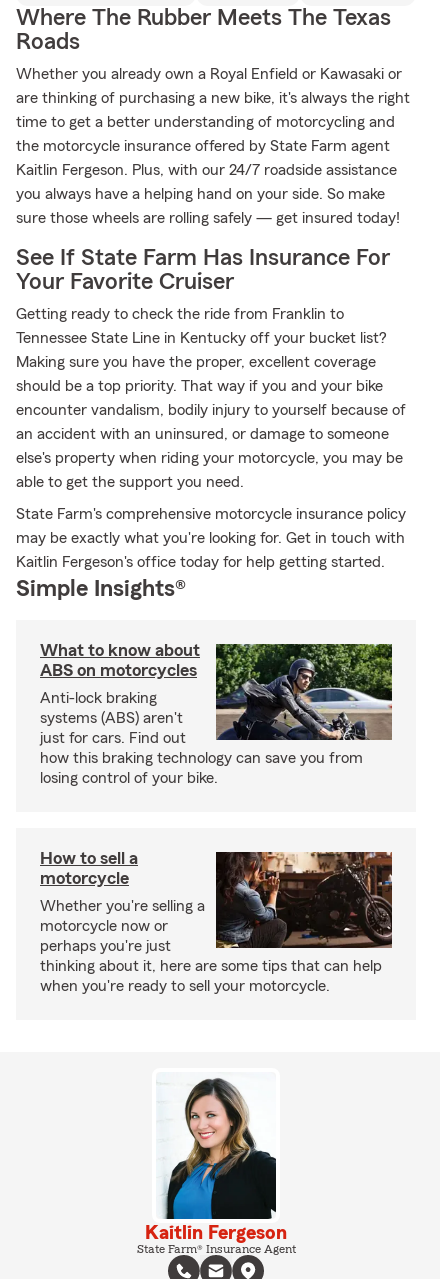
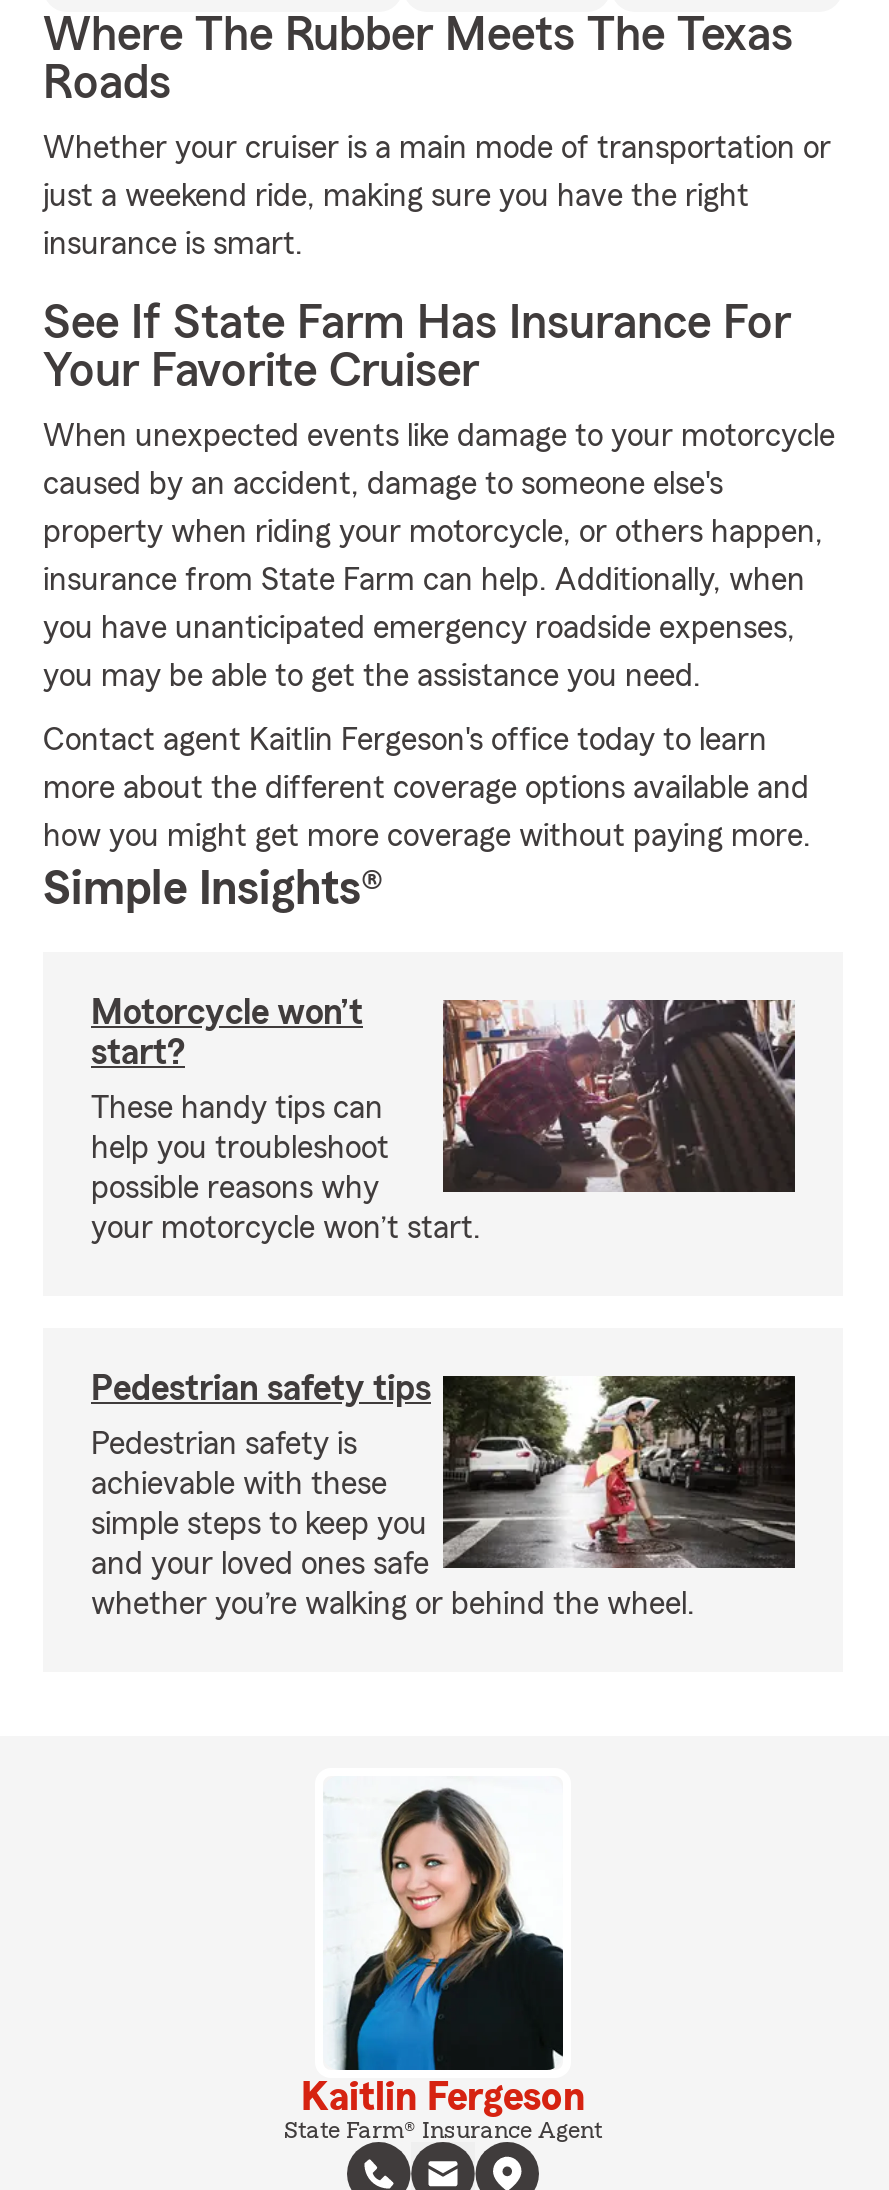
[16,66,410,226] Whether you already own a Royal Enfield or Kawasaki or | are thinking of purchasing a new bike, it's always the right | time to get a better understanding of motorcycling and | the motorcycle insurance offered by State Farm agent | Kaitlin Fergeson. Plus, with our 24/7 roadside assistance | you always have a helping hand on your side. So make | sure those wheels are rolling safely — get insured today! -> [43,132,831,260] Whether your cruiser is a main mode of transportation or | just a weekend ride, making sure you have the right | insurance is smart.
[16,306,406,570] Getting ready to check the ride from Franklin to | Tennessee State Line in Kentucky off your bucket list? | Making sure you have the proper, excellent coverage | should be a top priority. That way if you and your bike | encounter vandalism, bodily injury to yourself because of | an accident with an uninsured, or damage to someone | else's property when riding your motorcycle, you may be | able to get the support you need. | State Farm's comprehensive motorcycle insurance policy | may be exactly what you're looking for. Get in touch with | Kaitlin Fergeson's office today for help getting started. -> [43,420,835,852] When unexpected events like damage to your motorcycle | caused by an accident, damage to someone else's | property when riding your motorcycle, or others happen, | insurance from State Farm can help. Additionally, when | you have unanticipated emergency roadside expenses, | you may be able to get the assistance you need. | Contact agent Kaitlin Fergeson's office today to learn | more about the different coverage options available and | how you might get more coverage without paying more.
[40,641,200,679] What to know about | ABS on motorcycles -> [91,994,363,1070] Motorcycle won’t | start?
[40,643,393,786] [image] | Anti-lock braking | systems (ABS) aren't | just for cars. Find out | how this braking technology can save you from | losing control of your bike. -> [91,998,797,1244] [image] | These handy tips can | help you troubleshoot | possible reasons why | your motorcycle won’t start.
[40,849,138,887] How to sell a | motorcycle -> [91,1370,431,1406] Pedestrian safety tips
[40,851,393,994] [image] | Whether you're selling a | motorcycle now or | perhaps you're just | thinking about it, here are some tips that can help | when you're ready to sell your motorcycle. -> [91,1374,797,1620] [image] | Pedestrian safety is | achievable with these | simple steps to keep you | and your loved ones safe | whether you’re walking or behind the wheel.

